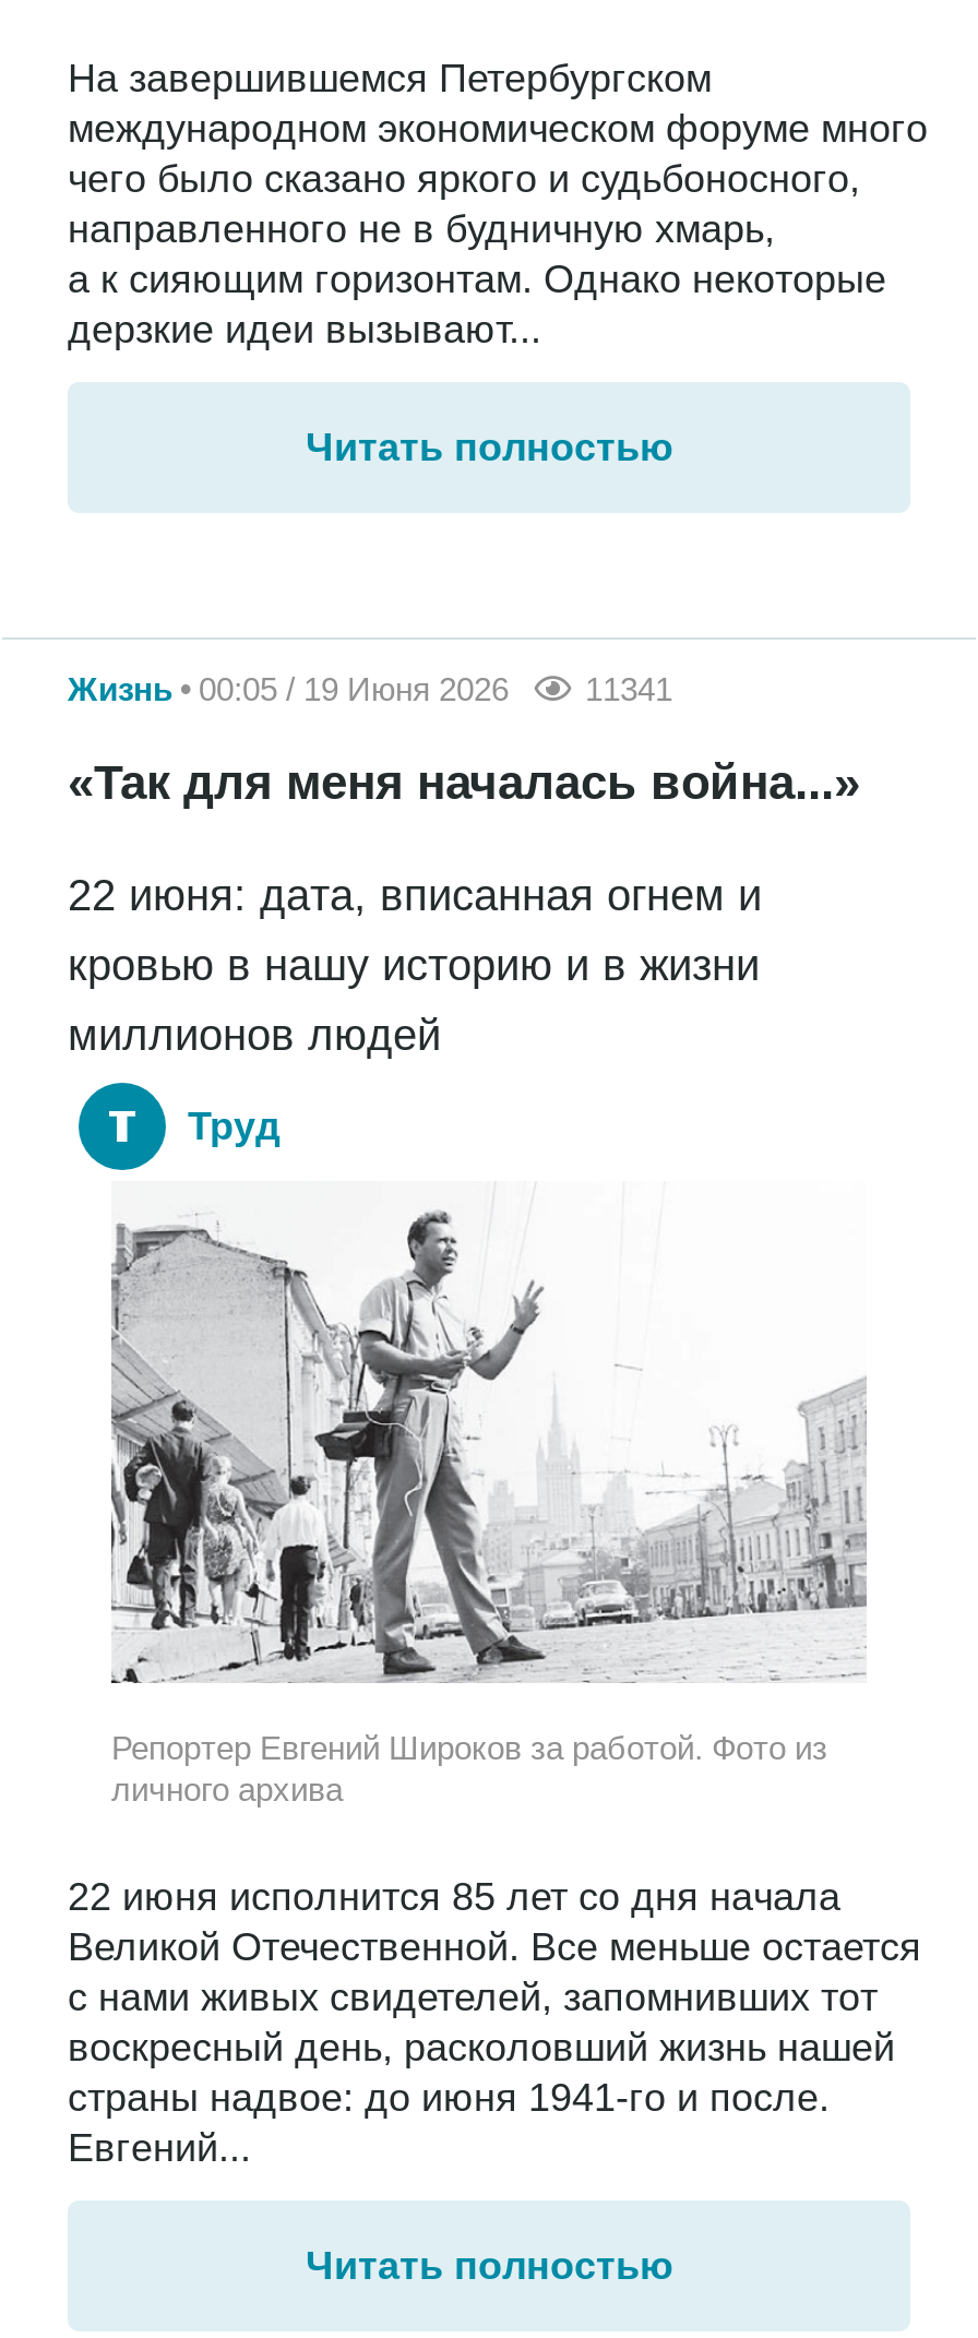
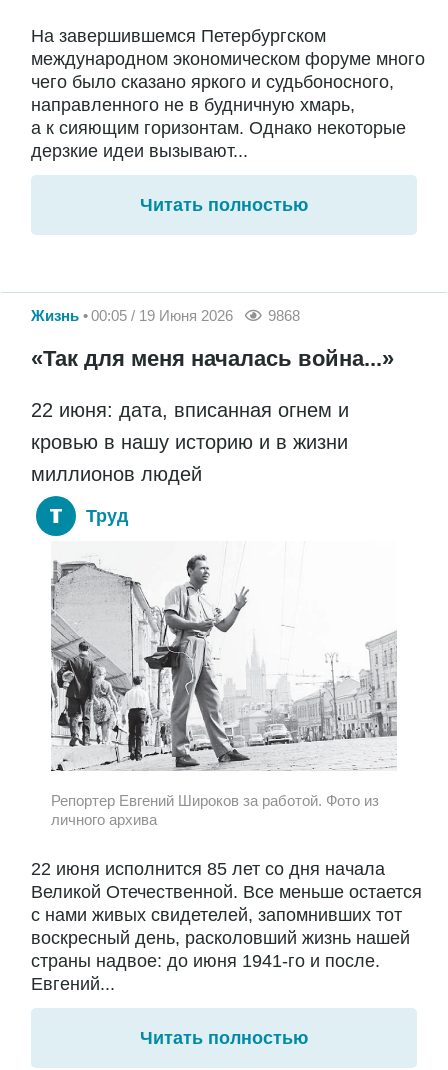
[585,671,672,708] 11341 -> [268,307,300,324] 9868

